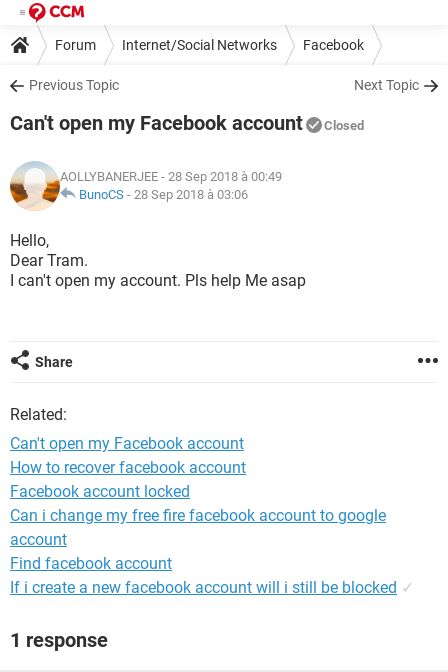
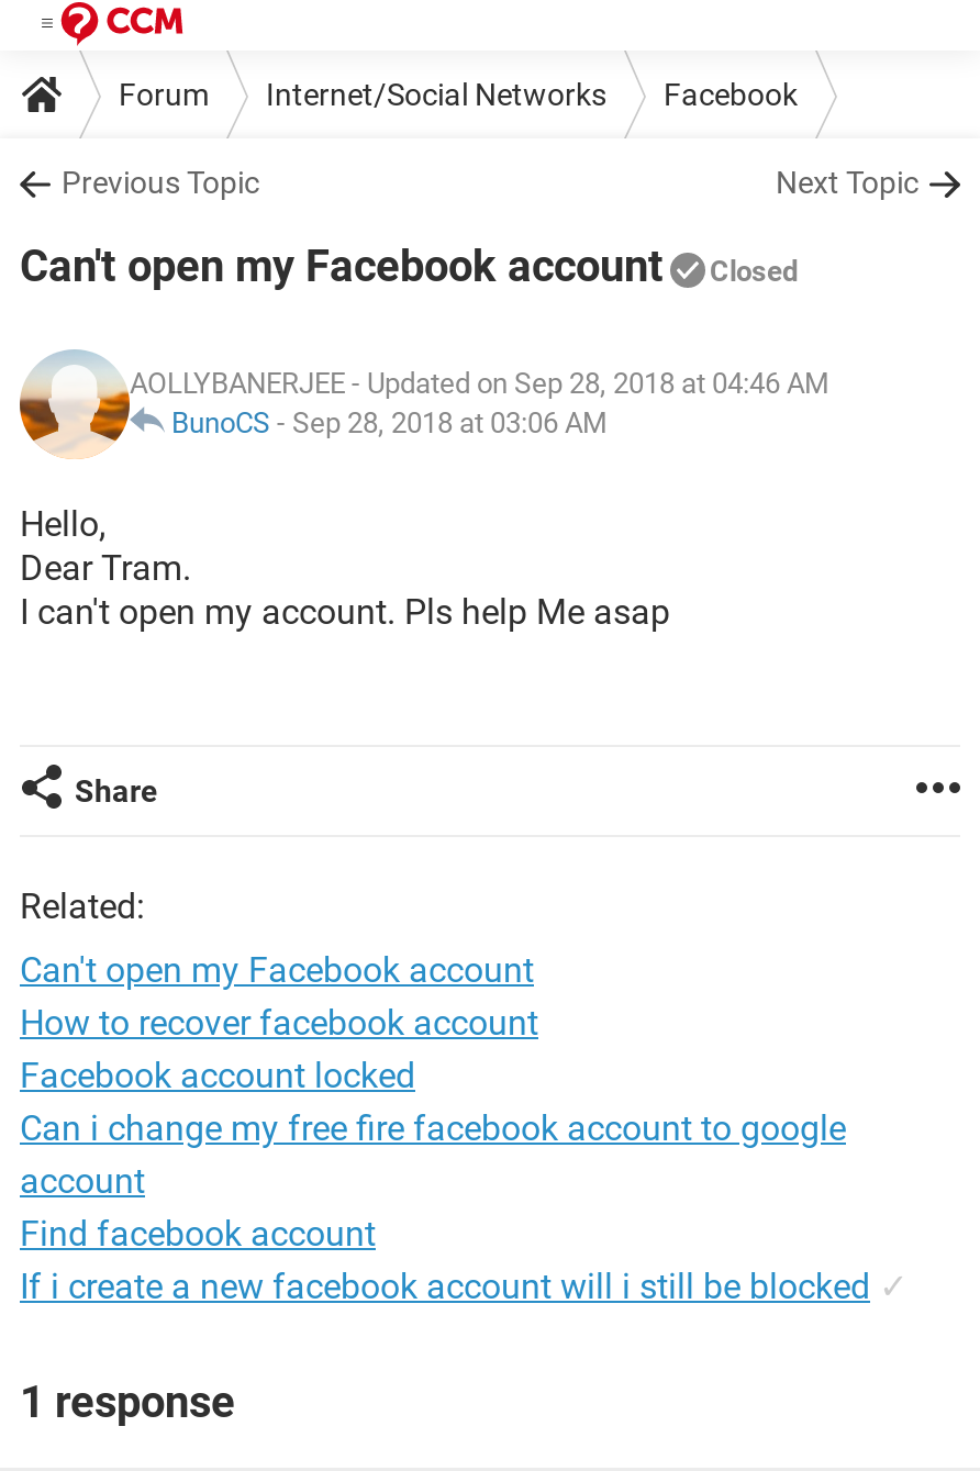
[60,169,282,202] AOLLYBANERJEE - 28 Sep 2018 à 00:49 | BunoCS - 28 Sep 2018 à 03:06 -> [130,367,828,439] AOLLYBANERJEE - Updated on Sep 28, 2018 at 04:46 AM | BunoCS - Sep 28, 2018 at 03:06 AM

